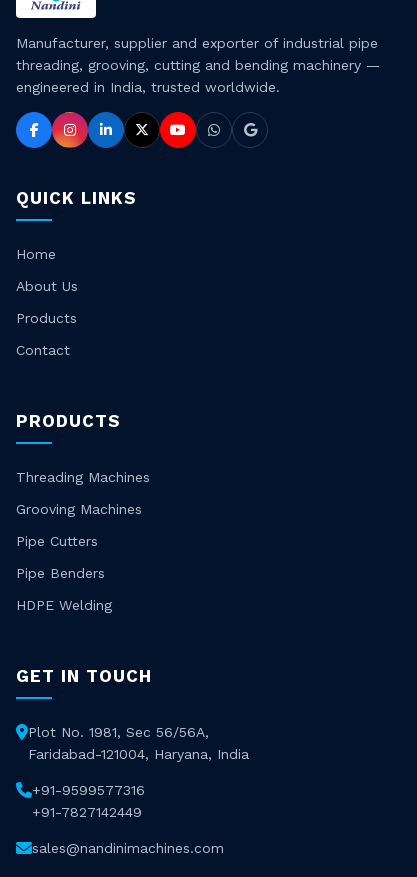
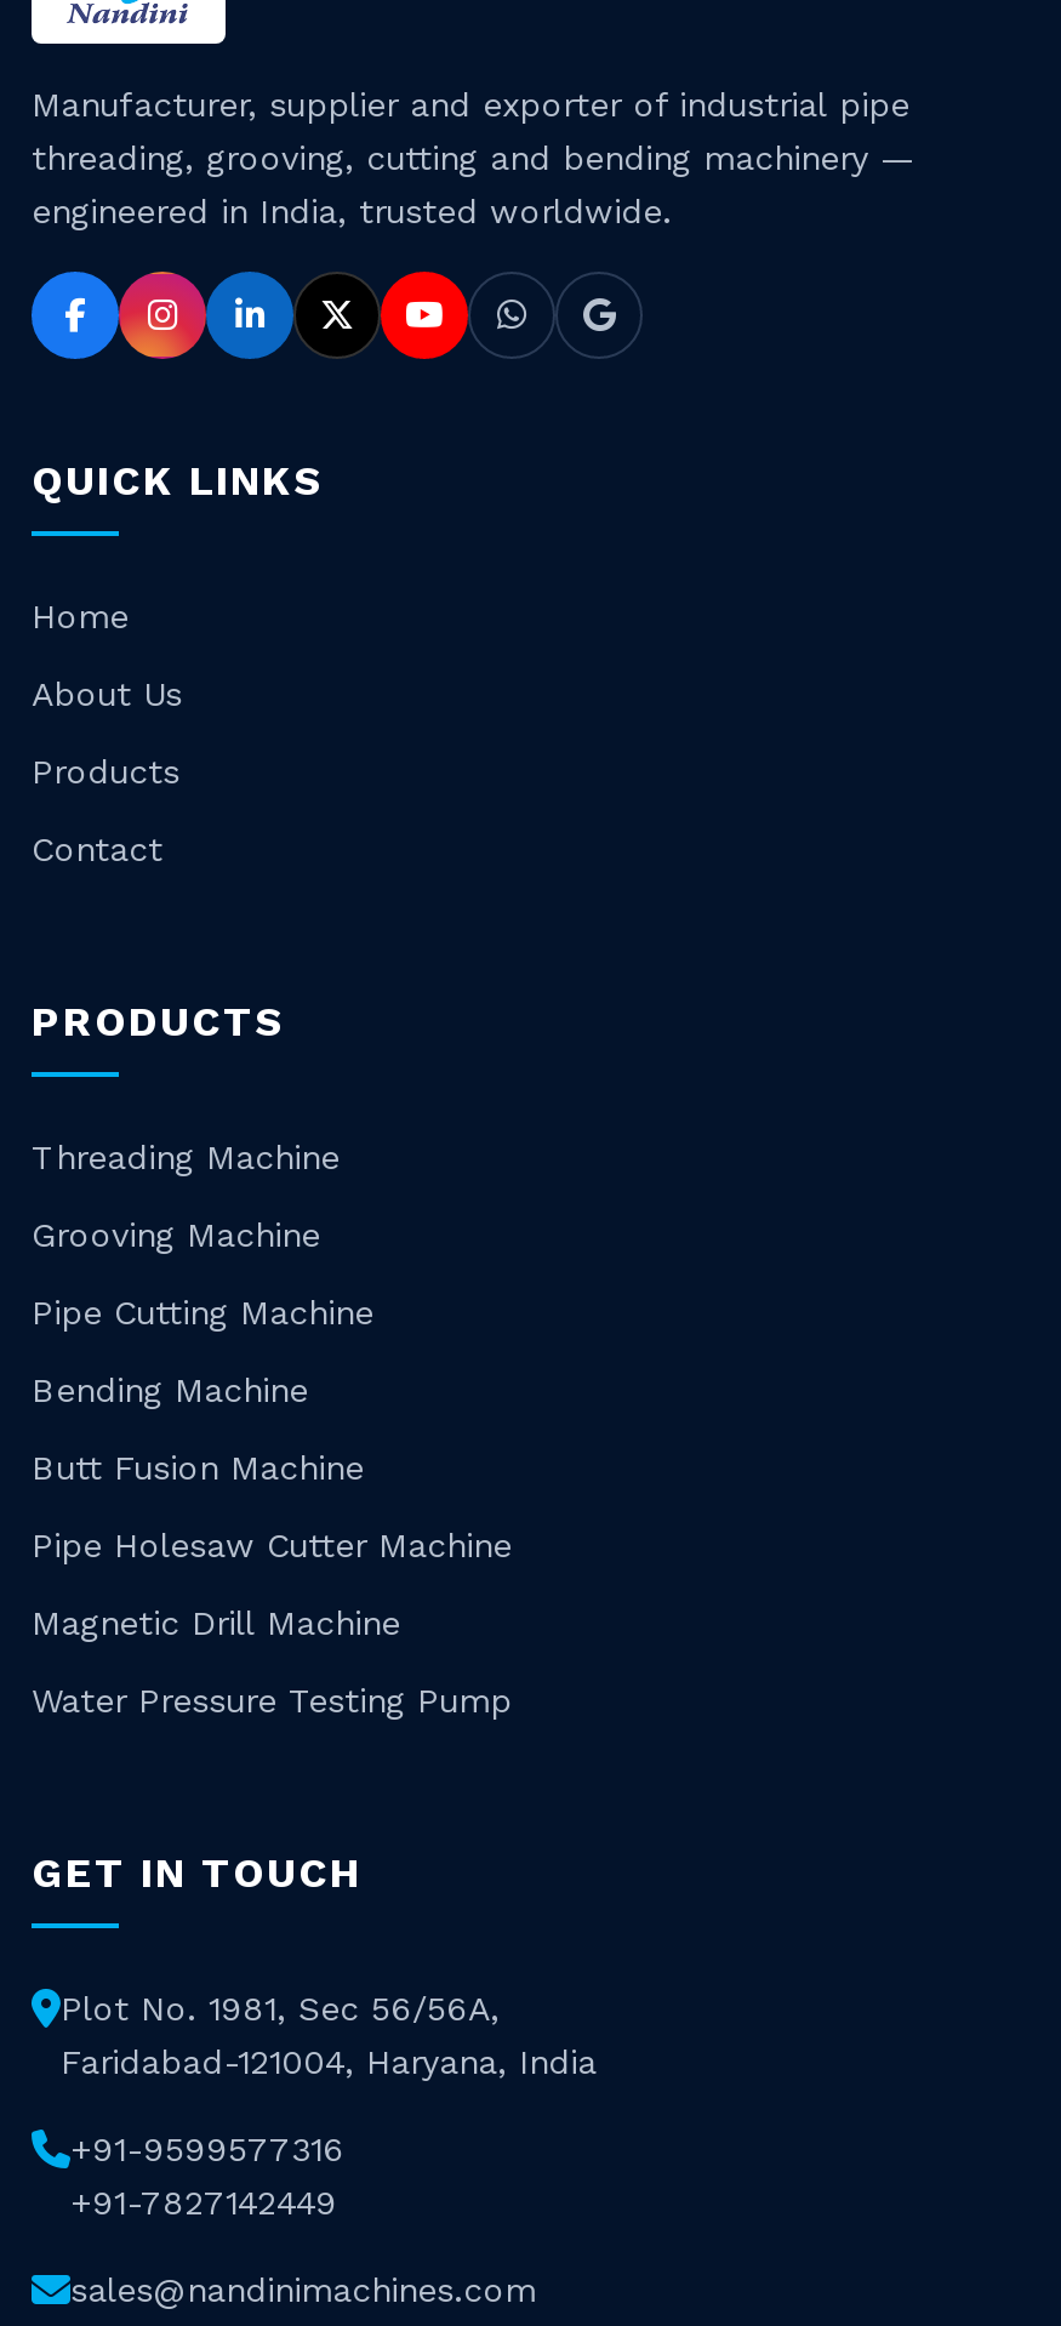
[16,469,150,613] Threading Machines | Grooving Machines | Pipe Cutters | Pipe Benders | HDPE Welding -> [32,1138,512,1720] Threading Machine | Grooving Machine | Pipe Cutting Machine | Bending Machine | Butt Fusion Machine | Pipe Holesaw Cutter Machine | Magnetic Drill Machine | Water Pressure Testing Pump

